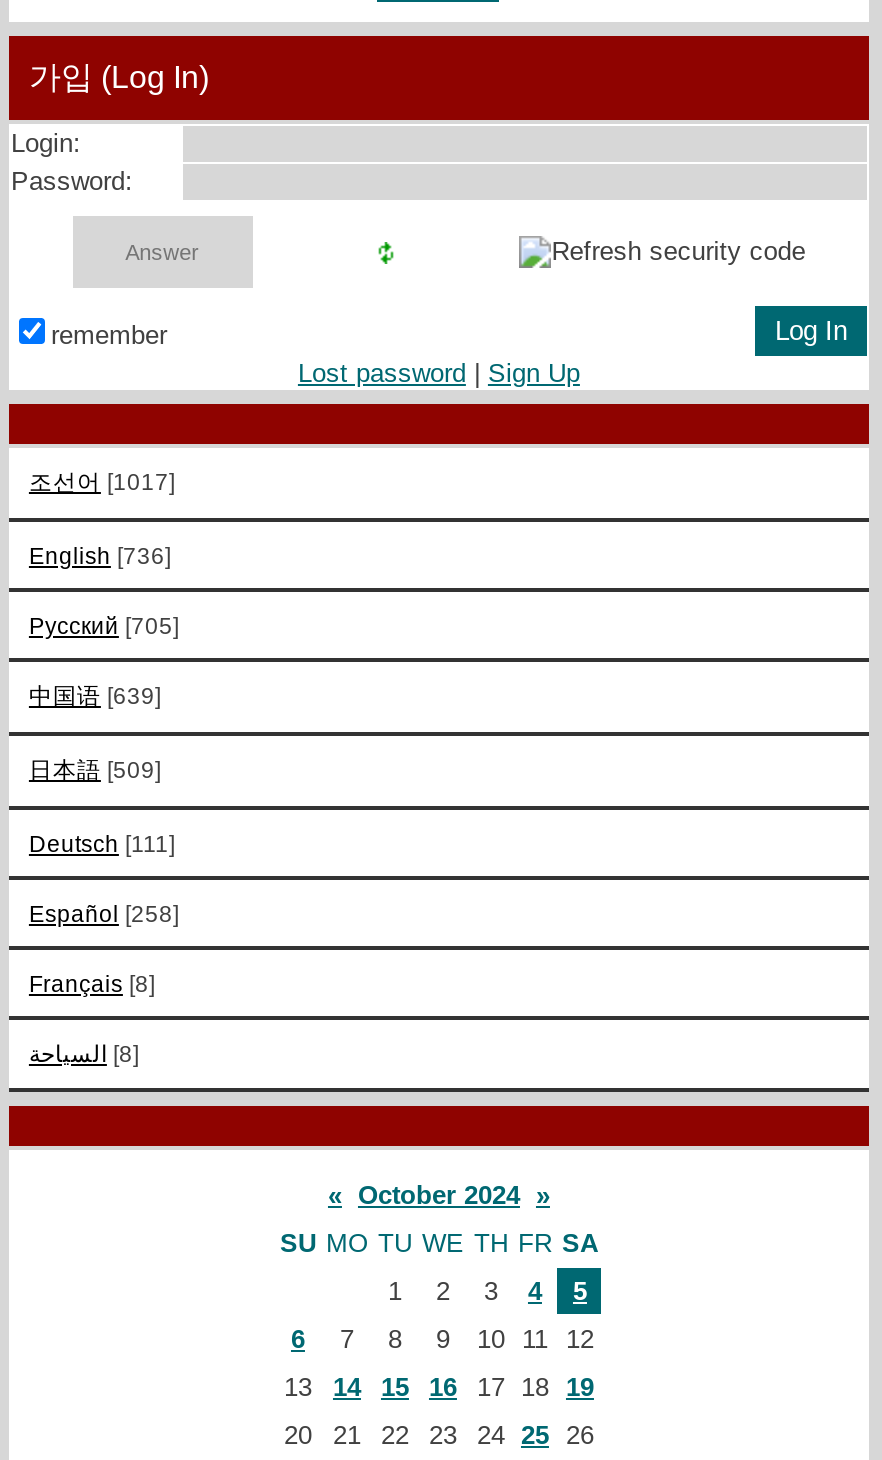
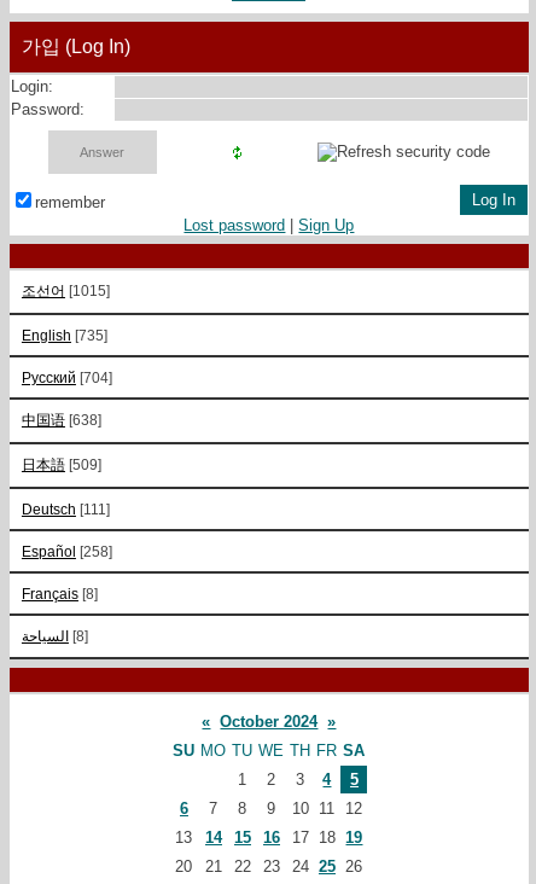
[29,468,175,494] 조선어 [1017] -> [22,283,110,298] 조선어 [1015]
[29,542,171,568] English [736] -> [22,327,107,343] English [735]
[29,612,179,638] Русский [705] -> [22,370,112,385] Русский [704]
[29,682,161,708] 中国语 [639] -> [22,412,101,428] 中国语 [638]

